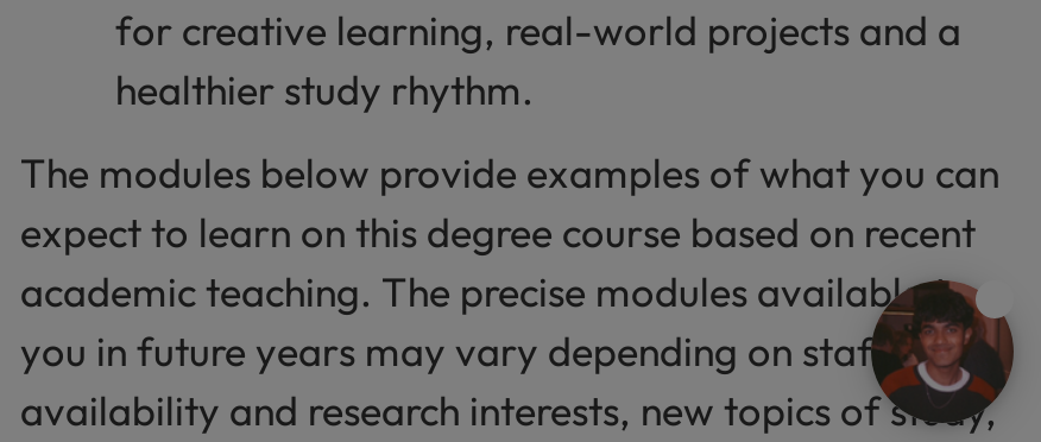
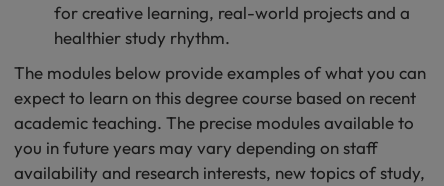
[895,309,1018,394] [image] -> none

